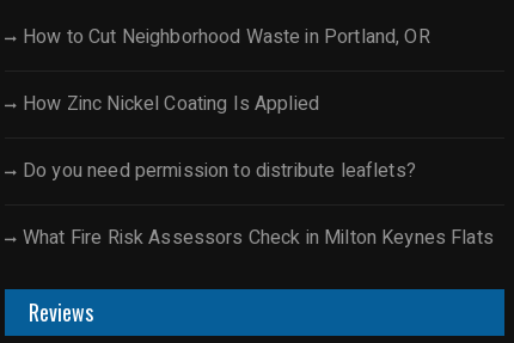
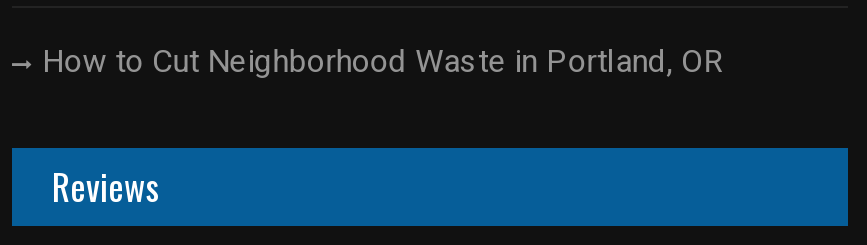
[23,90,494,252] How Zinc Nickel Coating Is Applied | Do you need permission to distribute leaflets? | What Fire Risk Assessors Check in Milton Keynes Flats -> none

